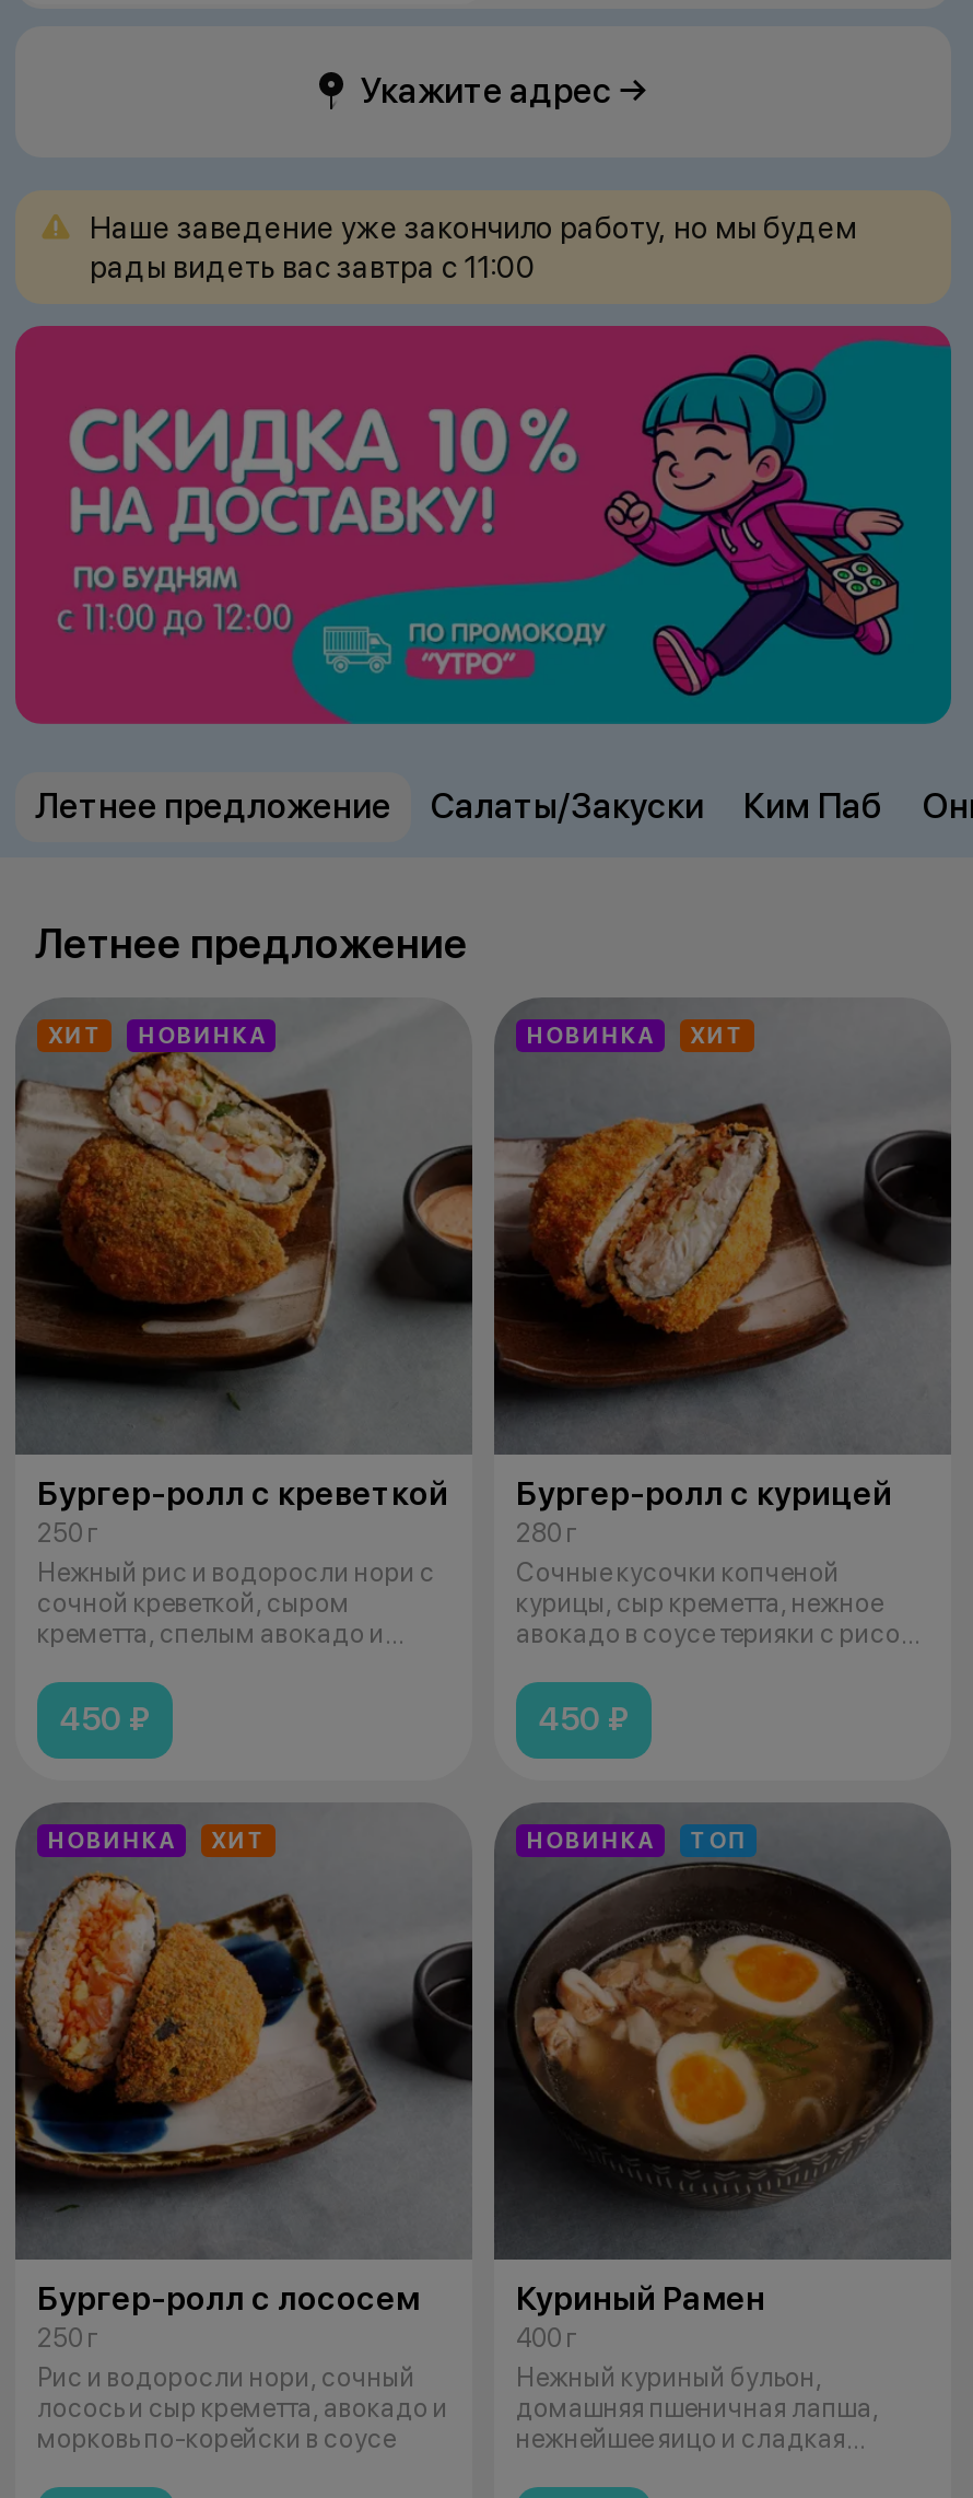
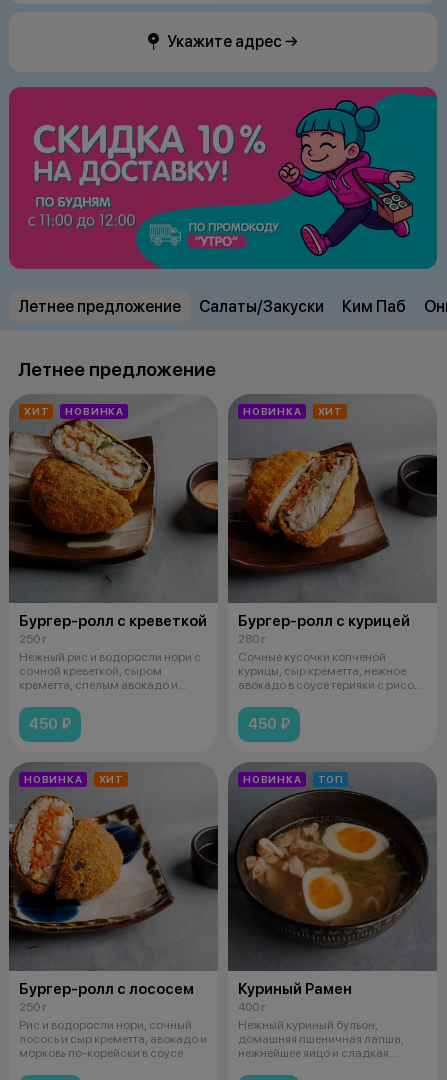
[90,210,857,284] Наше заведение уже закончило работу, но мы будем | рады видеть вас завтра с 11:00 -> none

